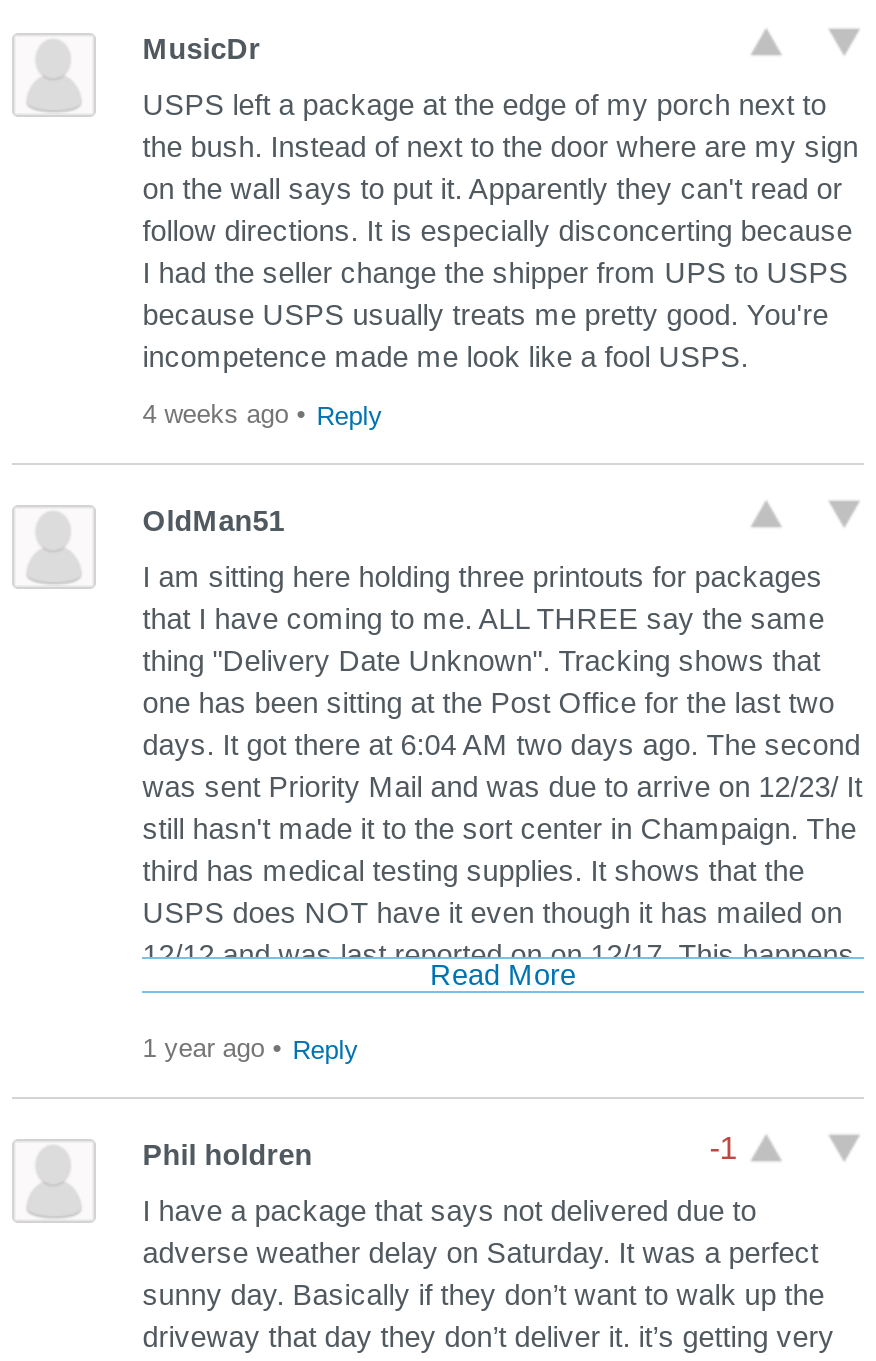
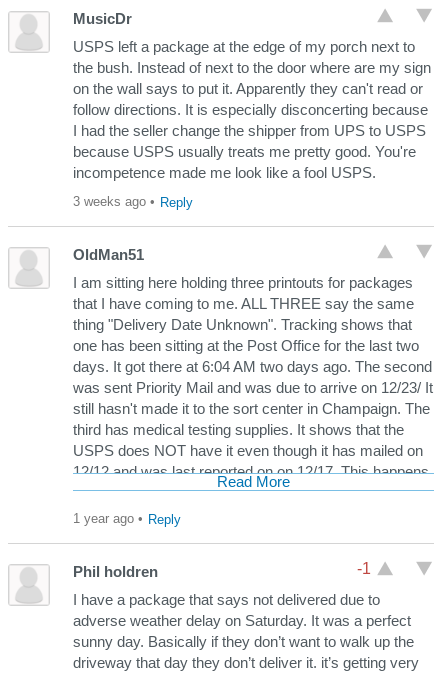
[142,399,382,431] 4 weeks ago • Reply -> [73,194,193,210] 3 weeks ago • Reply

